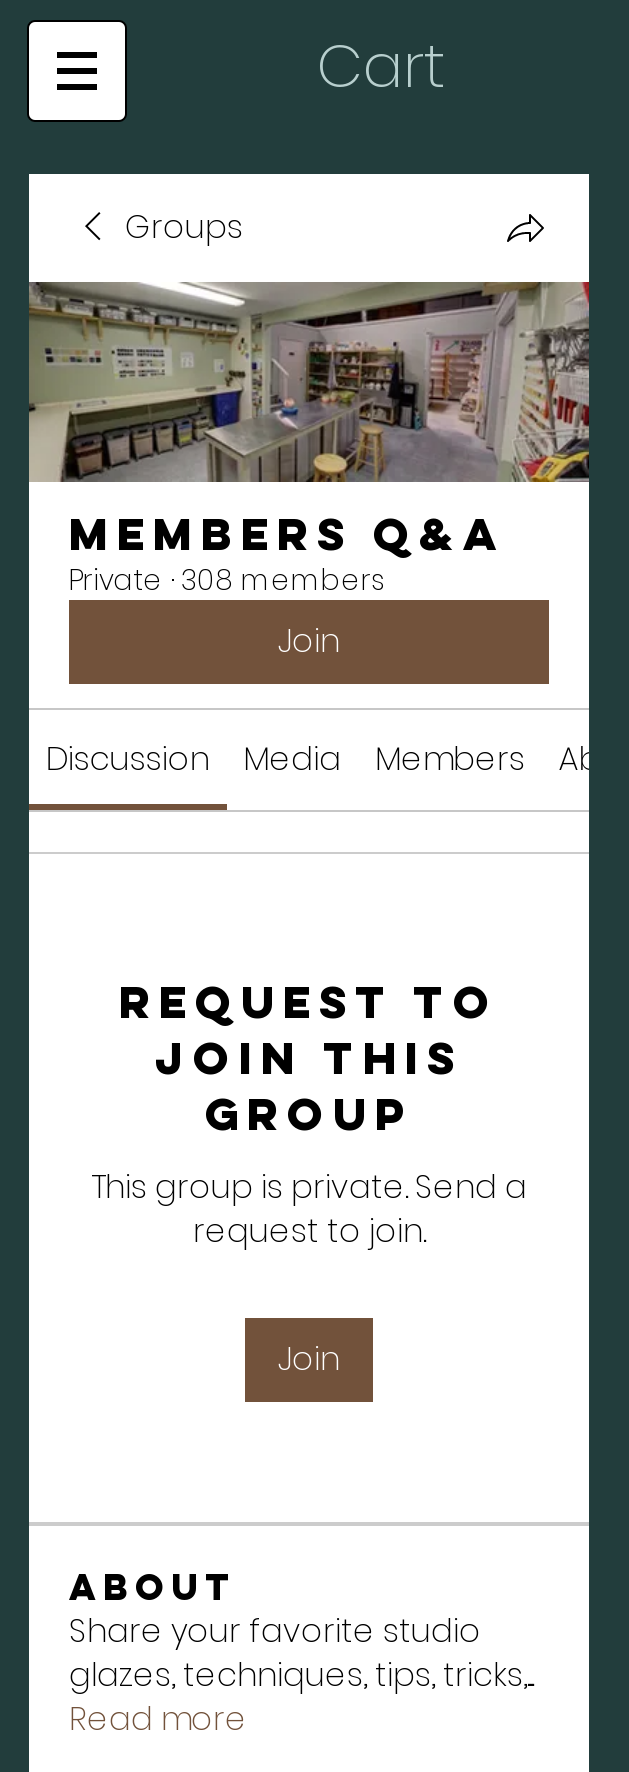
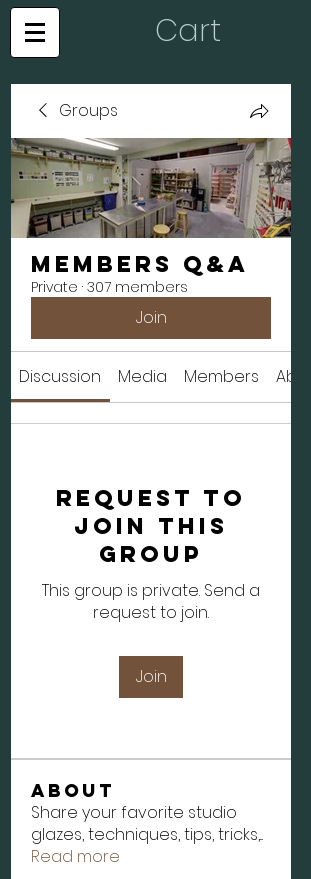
[69,560,387,600] Private 308 members -> [31,277,188,297] Private 307 members

